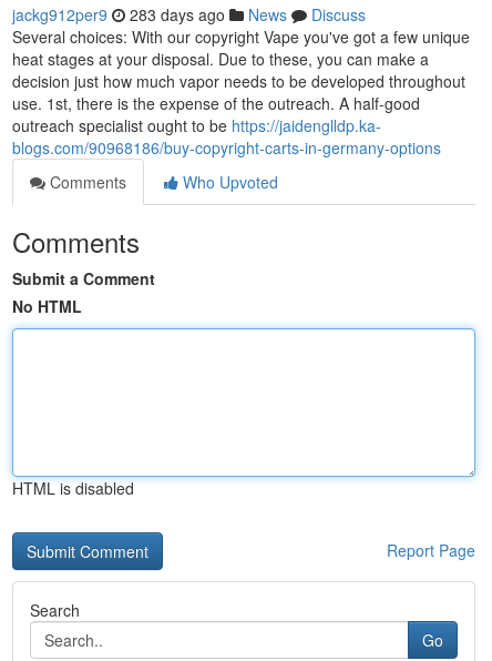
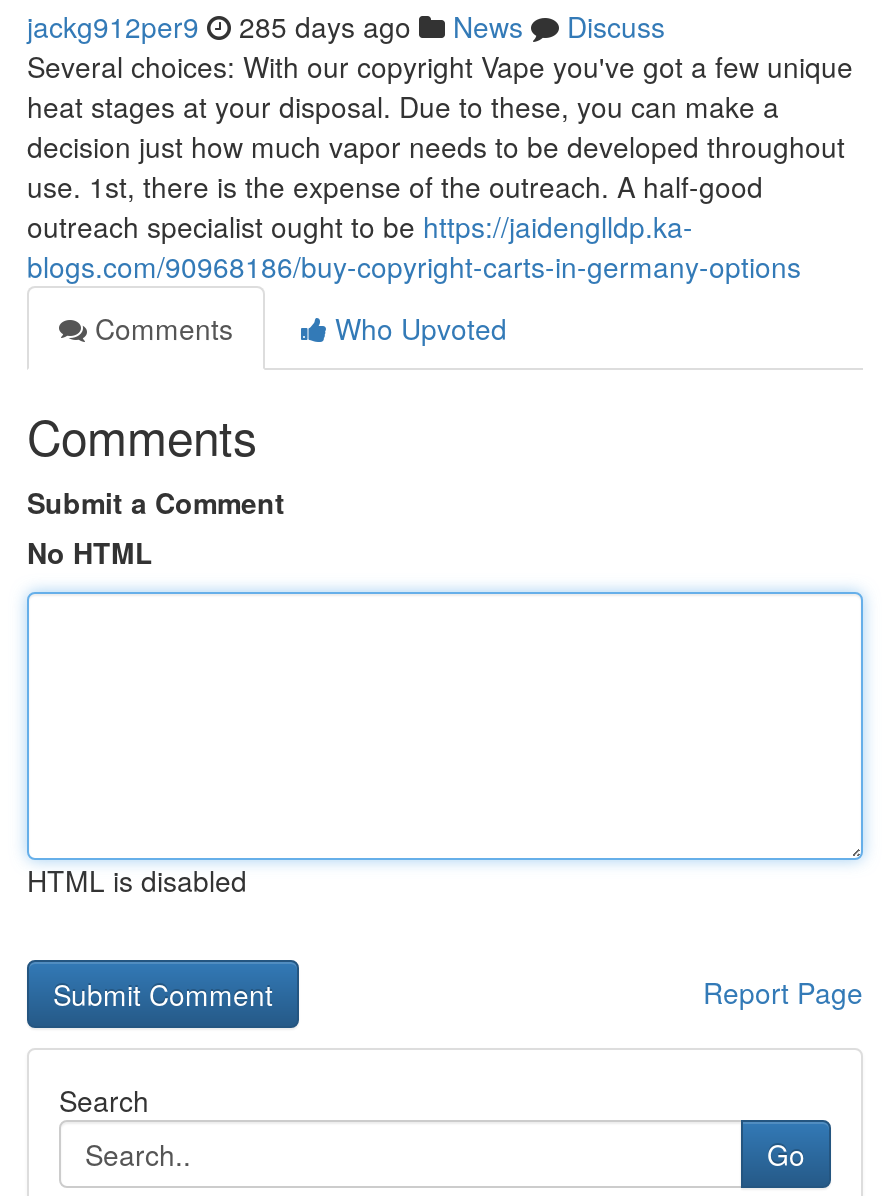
[12,3,366,26] jackg912per9 283 days ago News Discuss -> [27,6,665,46] jackg912per9 285 days ago News Discuss

